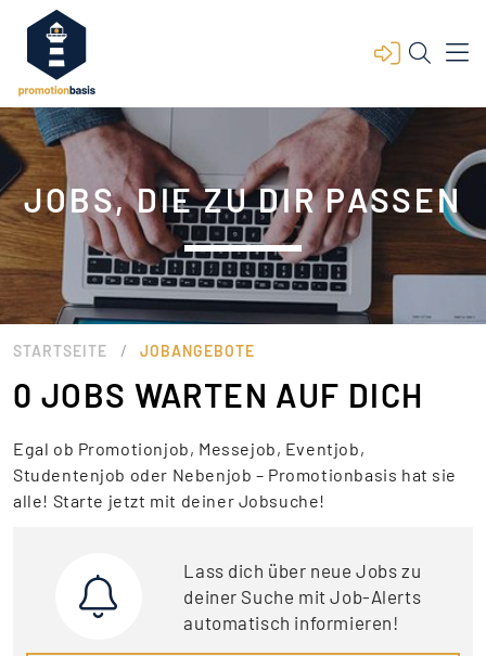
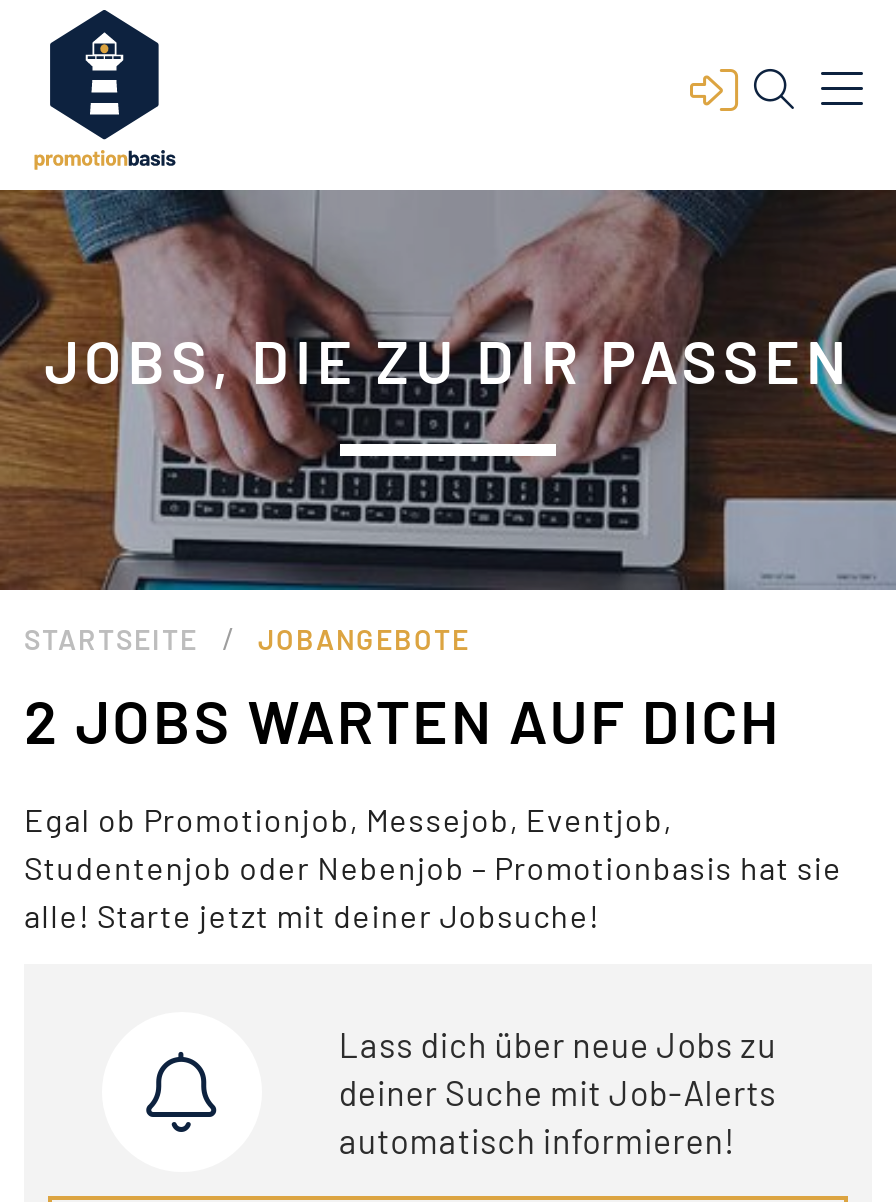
[13,375,424,414] 0 JOBS WARTEN AUF DICH -> [24,684,781,756] 2 JOBS WARTEN AUF DICH

